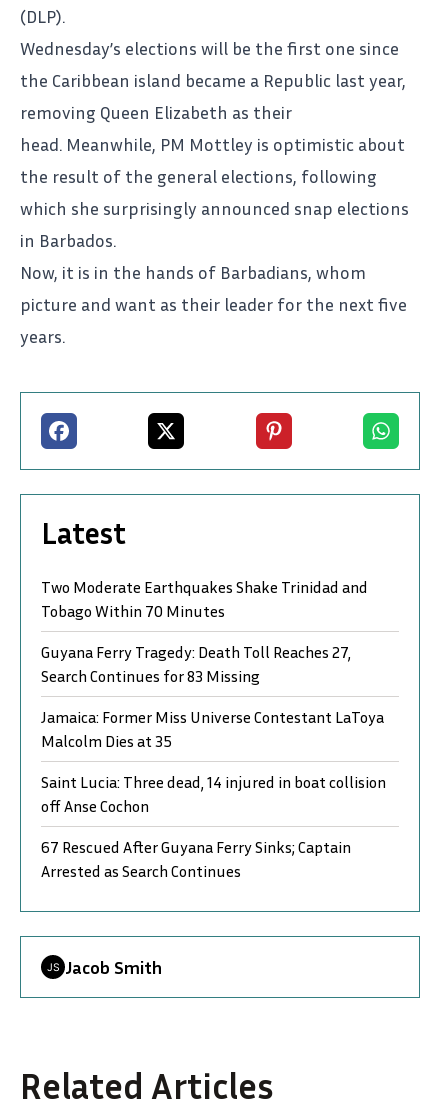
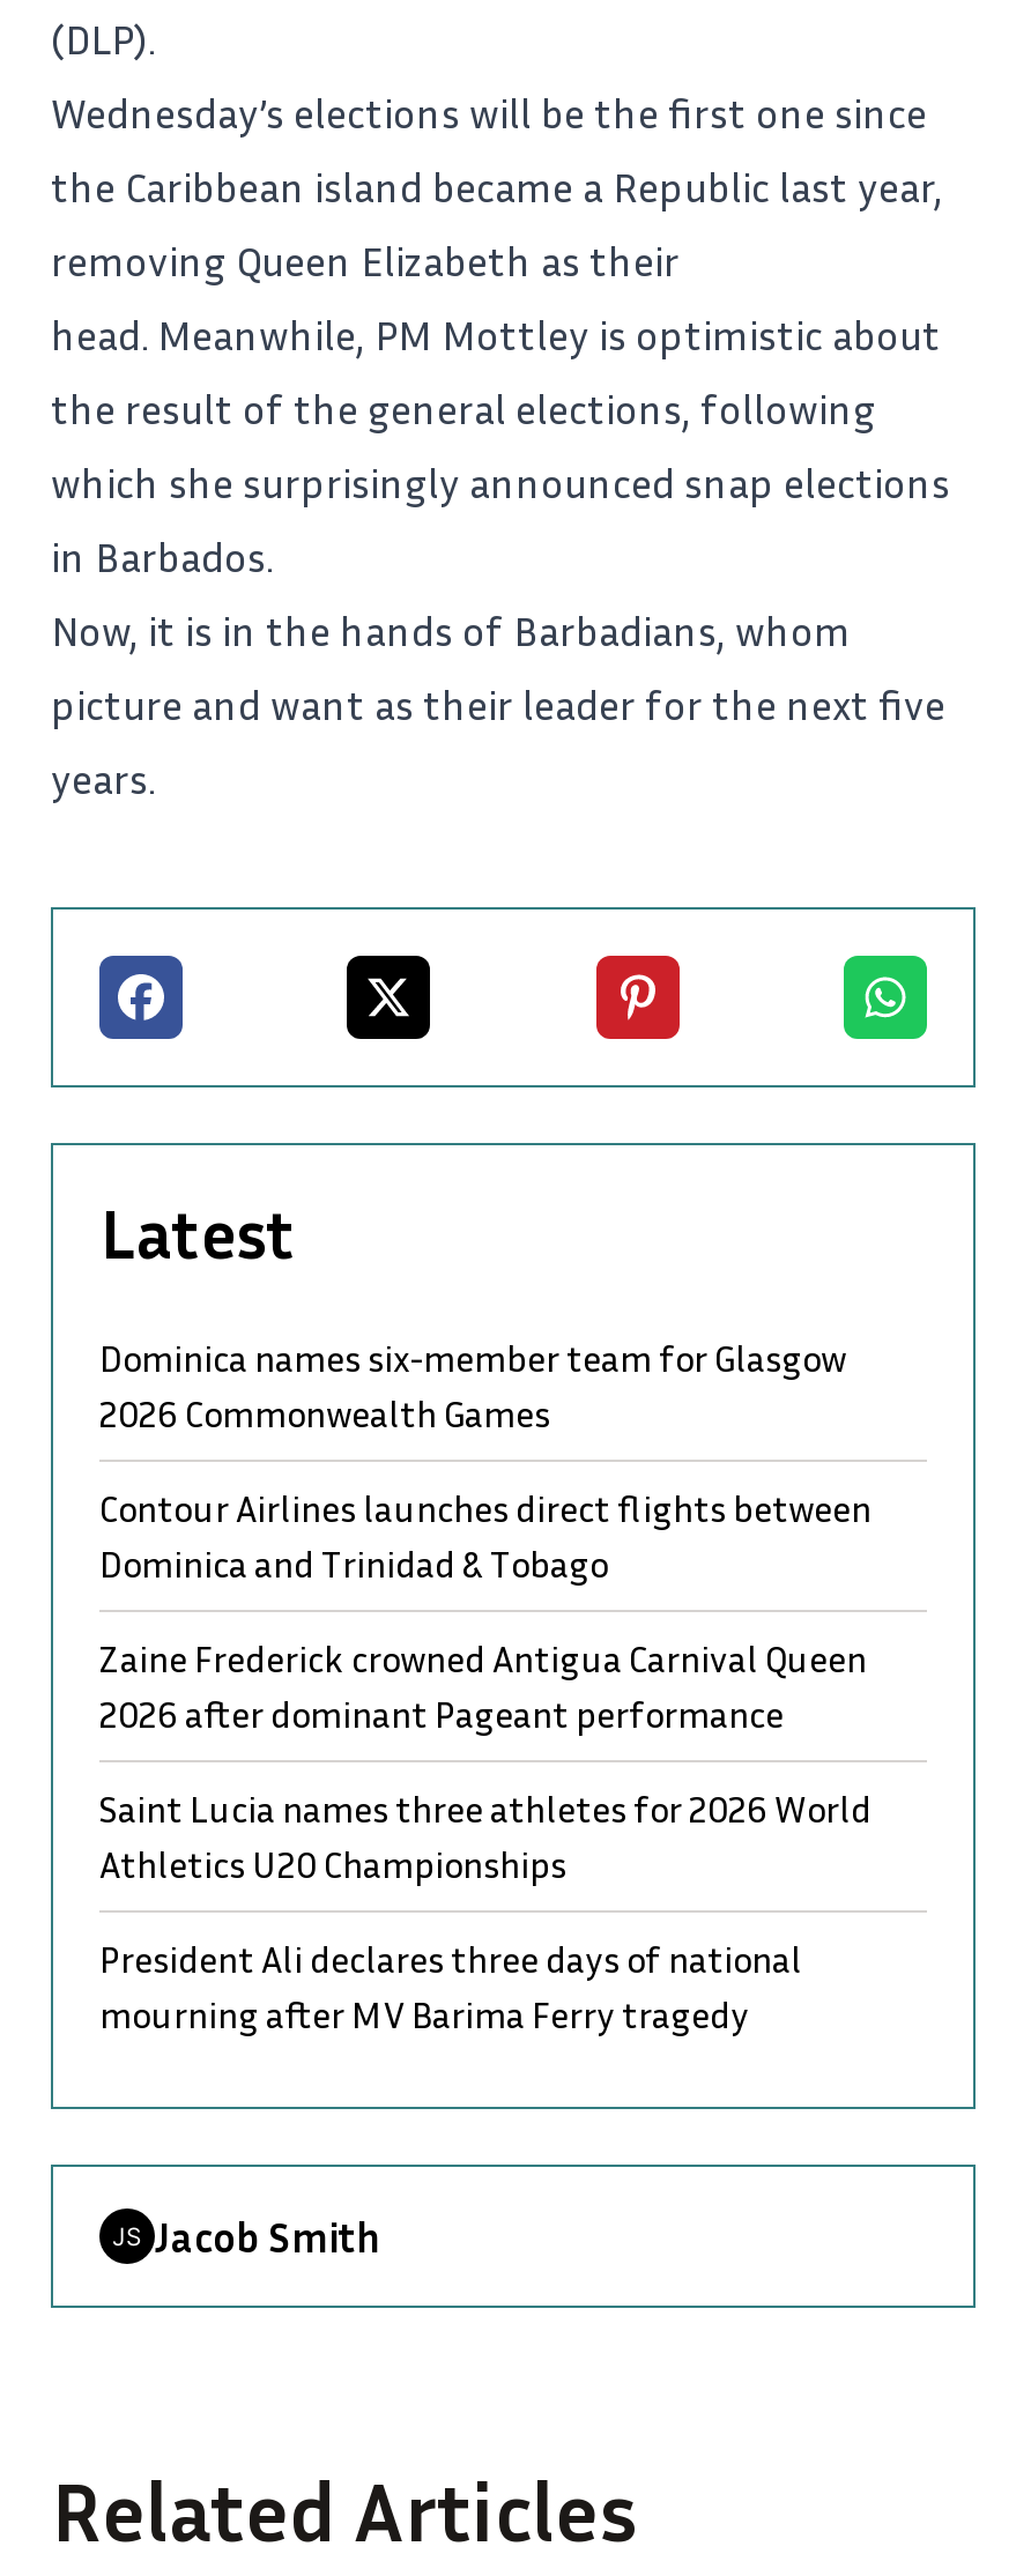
[41,577,368,621] Two Moderate Earthquakes Shake Trinidad and | Tobago Within 70 Minutes -> [99,1334,846,1436] Dominica names six-member team for Glasgow | 2026 Commonwealth Games
[41,642,351,686] Guyana Ferry Tragedy: Death Toll Reaches 27, | Search Continues for 83 Missing -> [99,1484,871,1586] Contour Airlines launches direct flights between | Dominica and Trinidad & Tobago
[41,707,384,751] Jamaica: Former Miss Universe Contestant LaToya | Malcolm Dies at 35 -> [99,1635,867,1736] Zaine Frederick crowned Antigua Carnival Queen | 2026 after dominant Pageant performance
[41,772,386,816] Saint Lucia: Three dead, 14 injured in boat collision | off Anse Cochon -> [99,1785,871,1887] Saint Lucia names three athletes for 2026 World | Athletics U20 Championships
[41,837,351,881] 67 Rescued After Guyana Ferry Sinks; Captain | Arrested as Search Continues -> [99,1935,802,2037] President Ali declares three days of national | mourning after MV Barima Ferry tragedy

